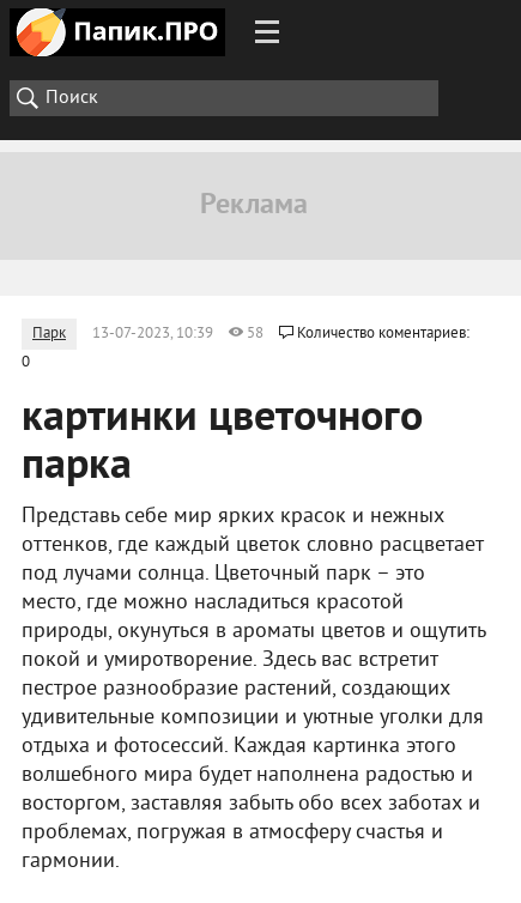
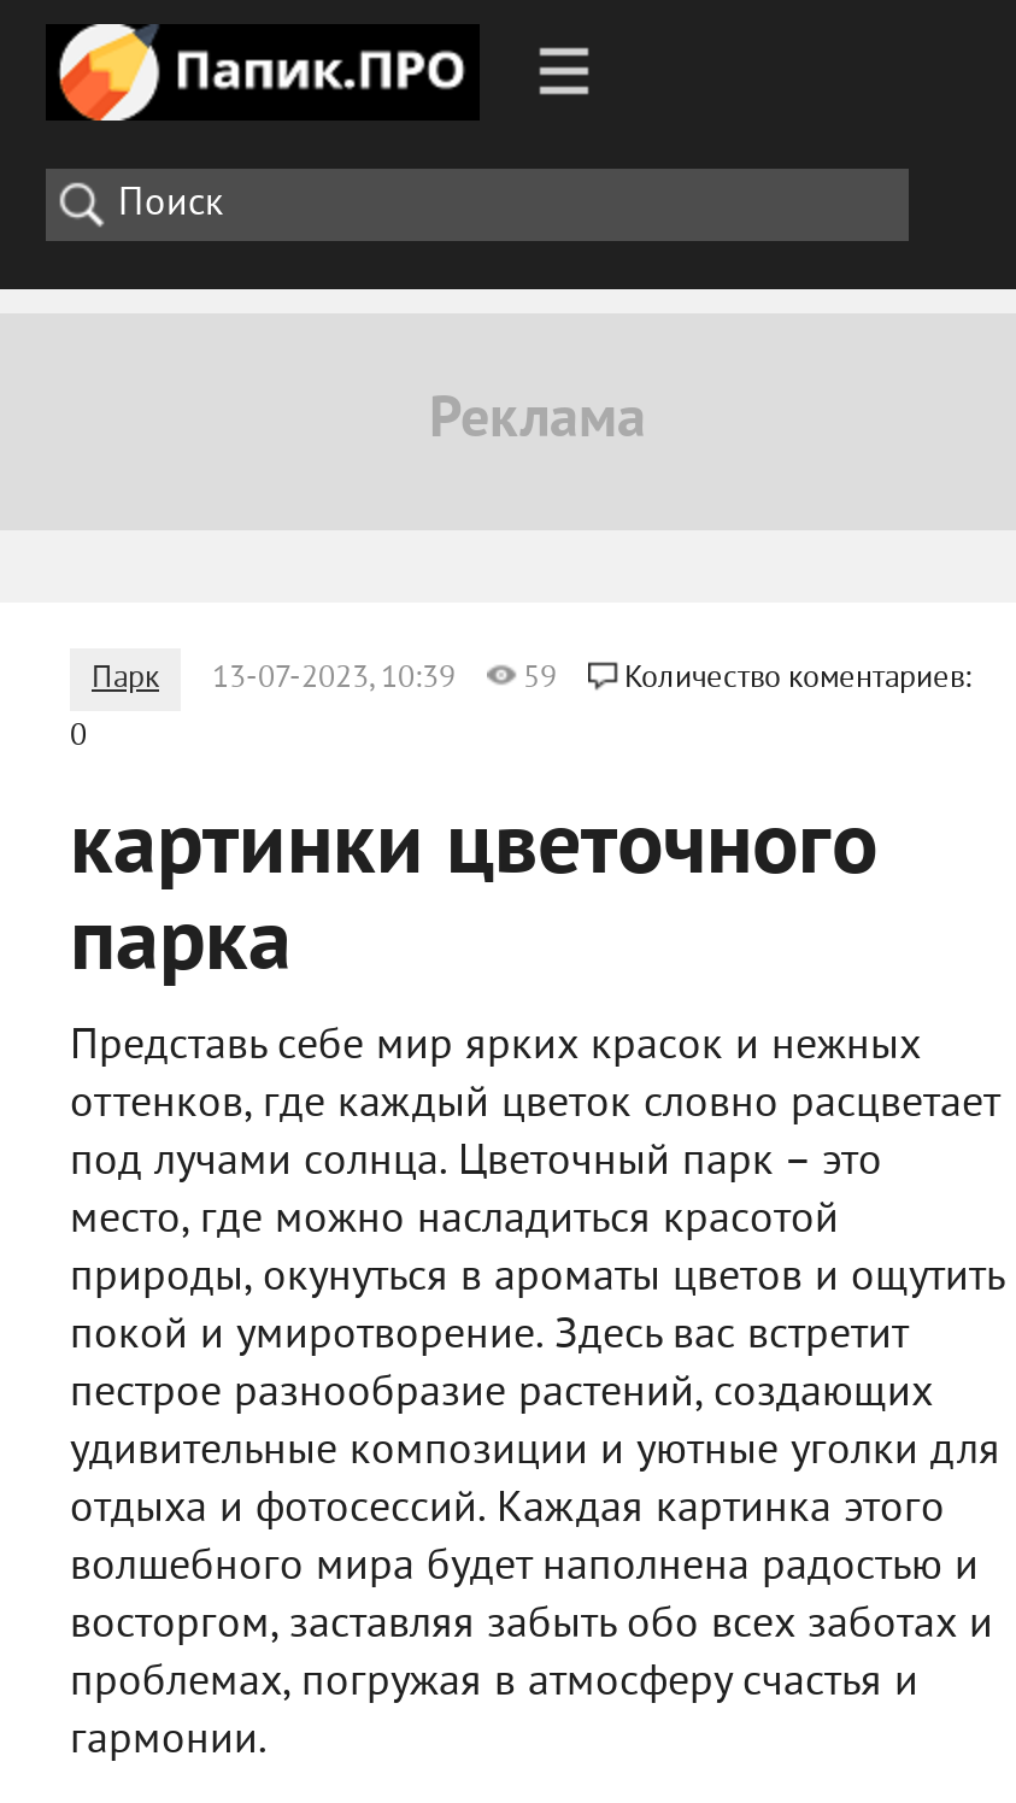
[32,325,469,344] Парк 13-07-2023, 10:39 58 Количество коментариев: -> [92,660,971,699] Парк 13-07-2023, 10:39 59 Количество коментариев:

